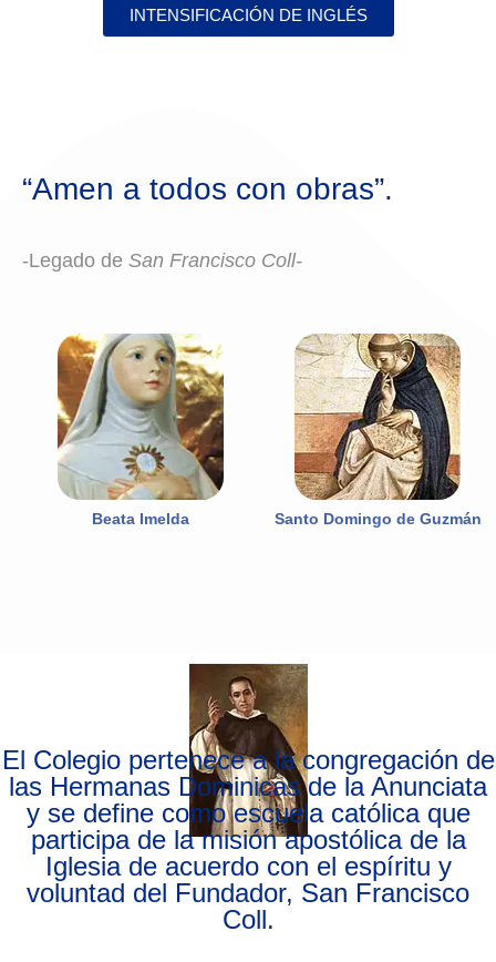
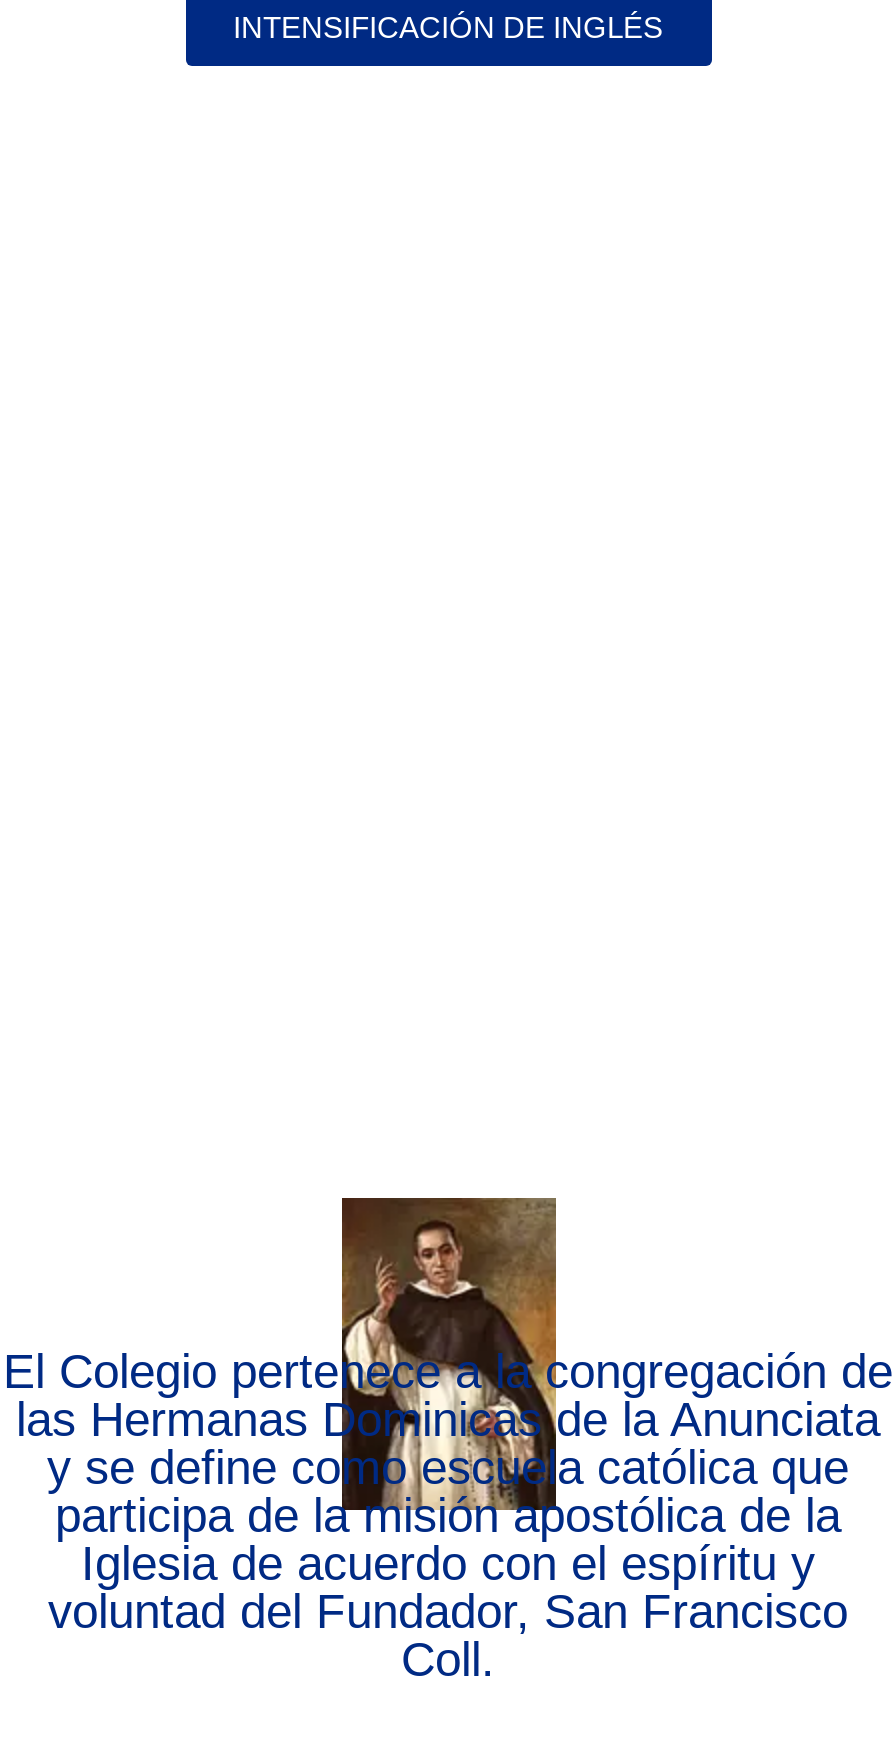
[22,172,393,272] “Amen a todos con obras”. | -Legado de San Francisco Coll- -> none
[56,332,481,528] [image] | Beata Imelda | Santo Domingo de Guzmán -> none
[293,332,462,501] [image] -> none

